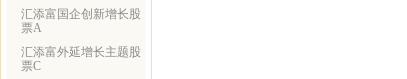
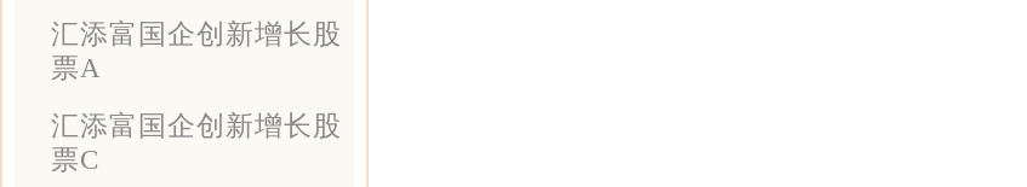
[21,46,141,58] 汇添富外延增长主题股 -> [51,111,342,140] 汇添富国企创新增长股

